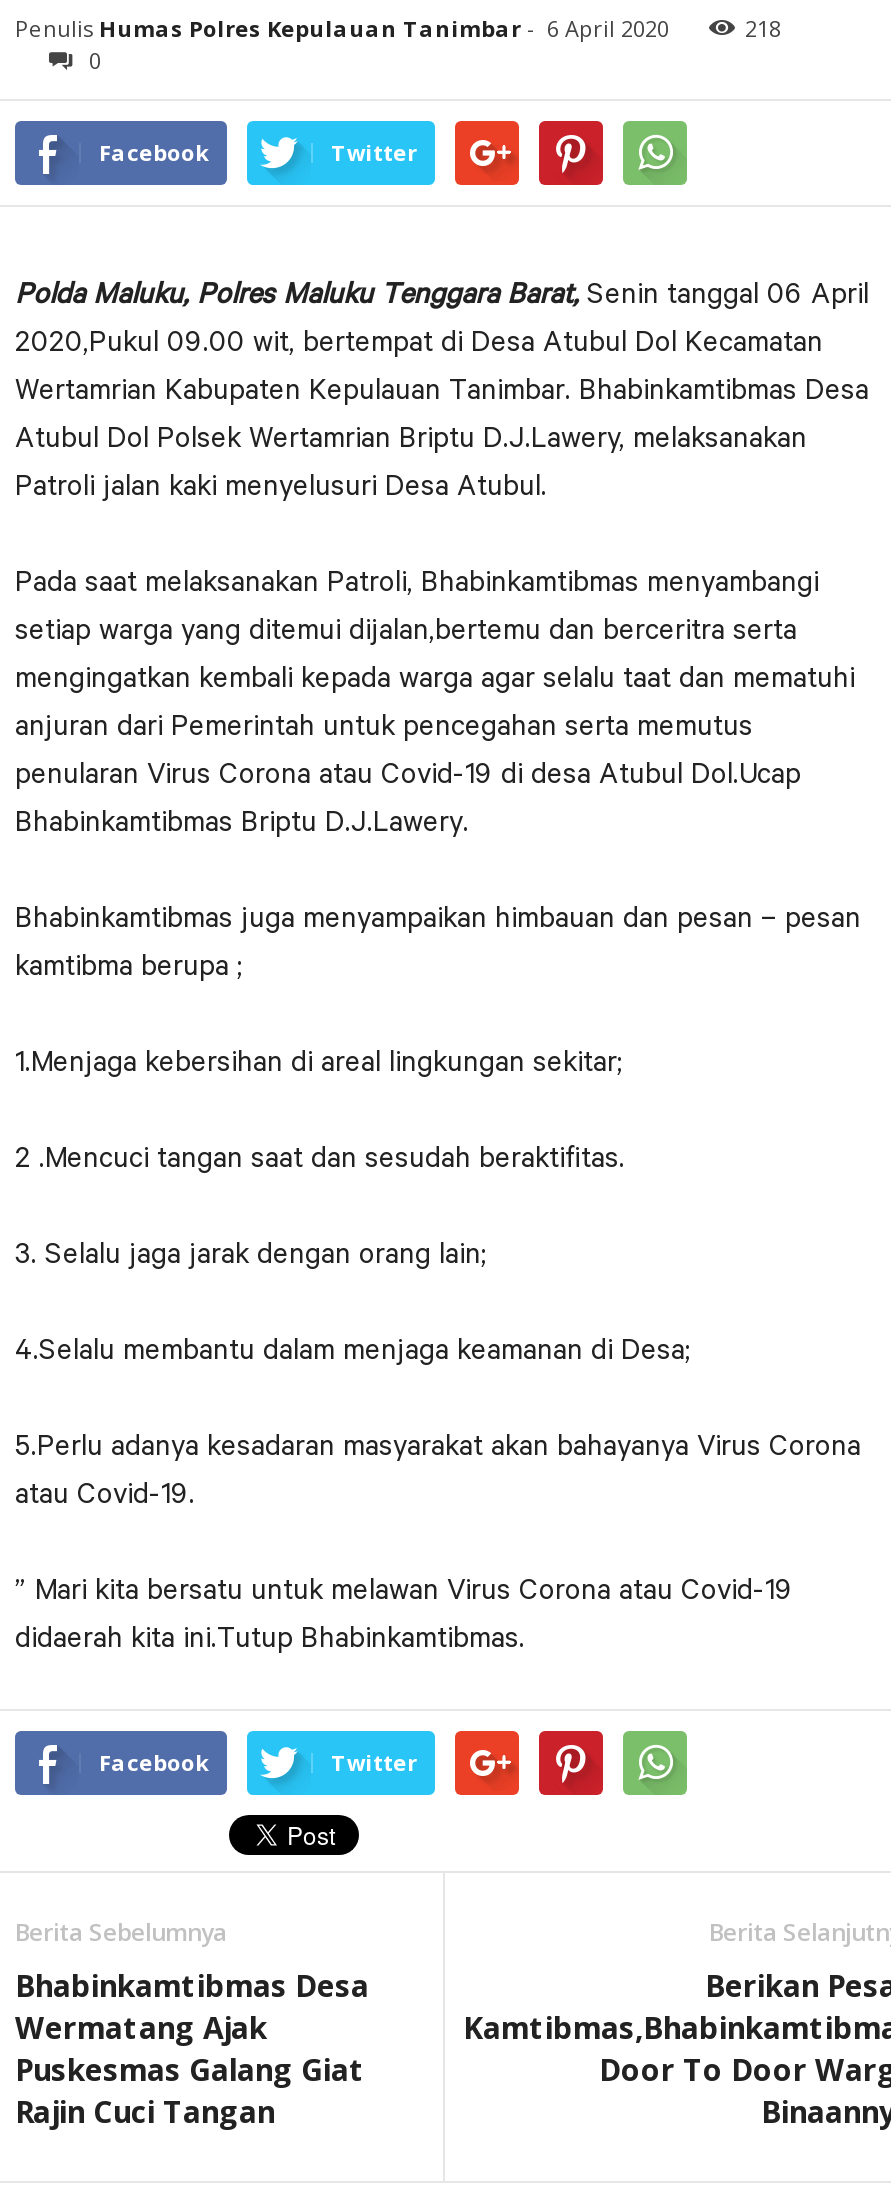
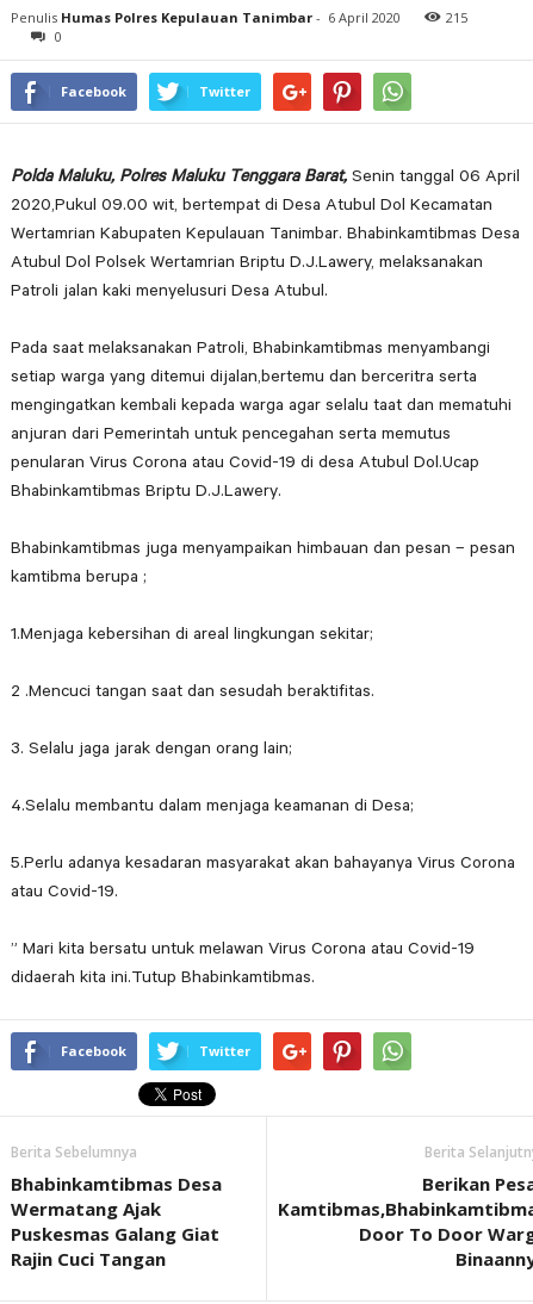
[745,13,781,43] 218 -> [446,8,467,26] 215

